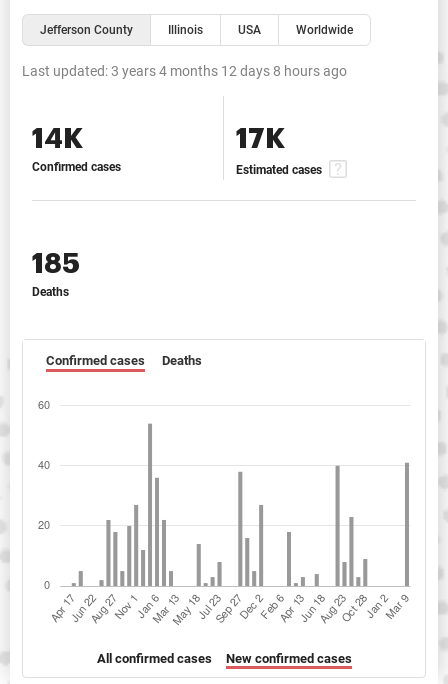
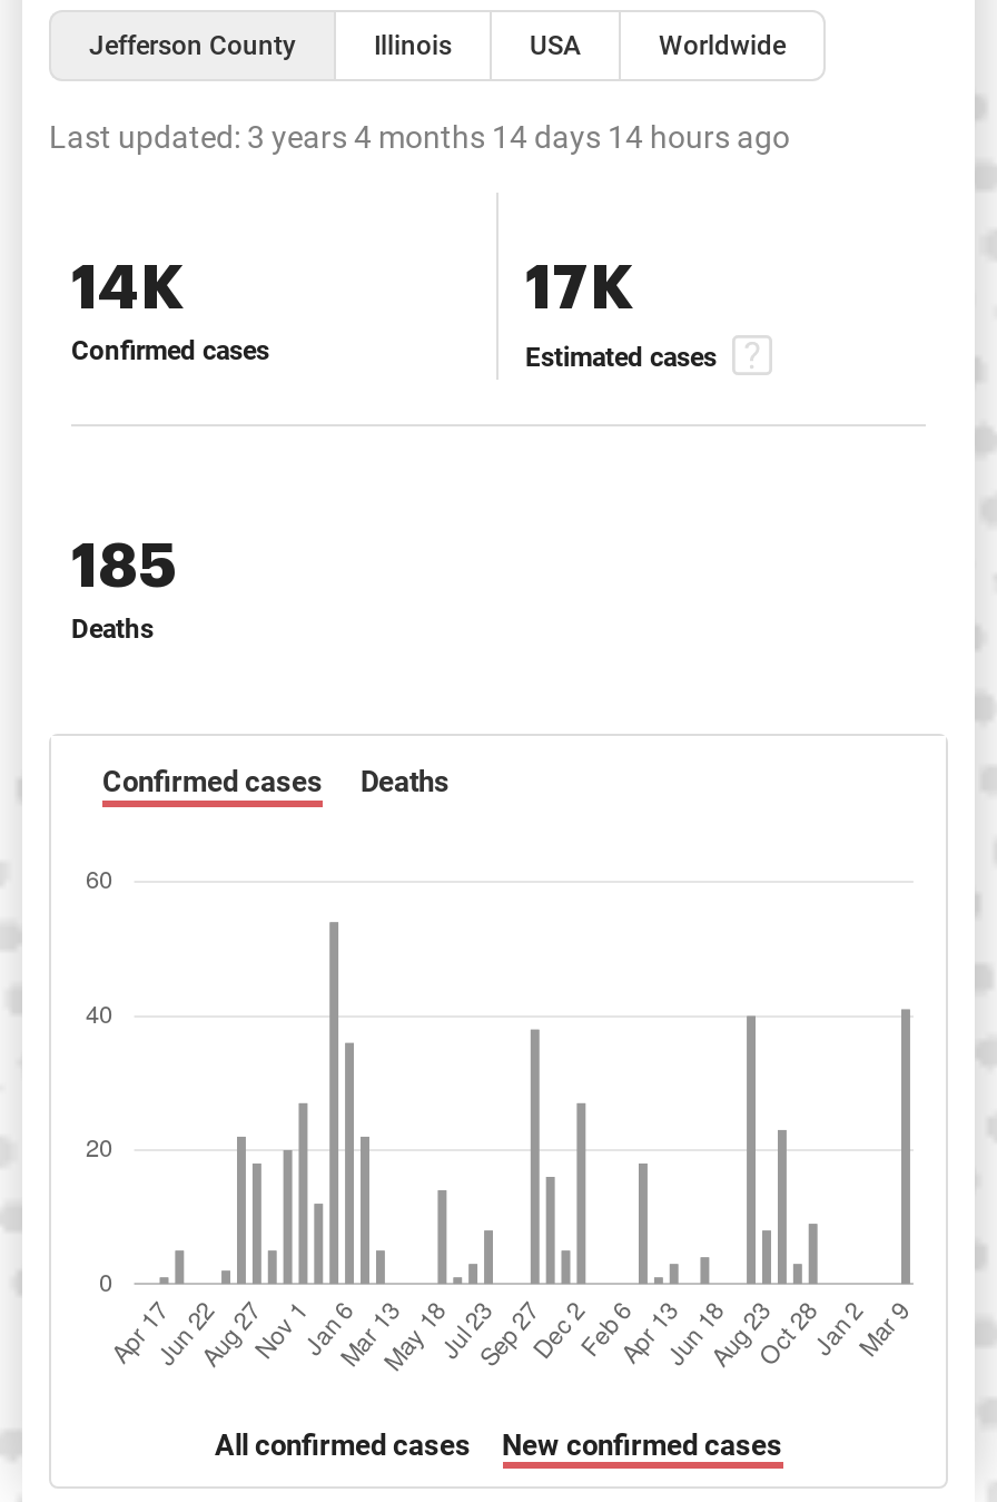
[22,63,347,79] Last updated: 3 years 4 months 12 days 8 hours ago -> [49,119,790,154] Last updated: 3 years 4 months 14 days 14 hours ago

